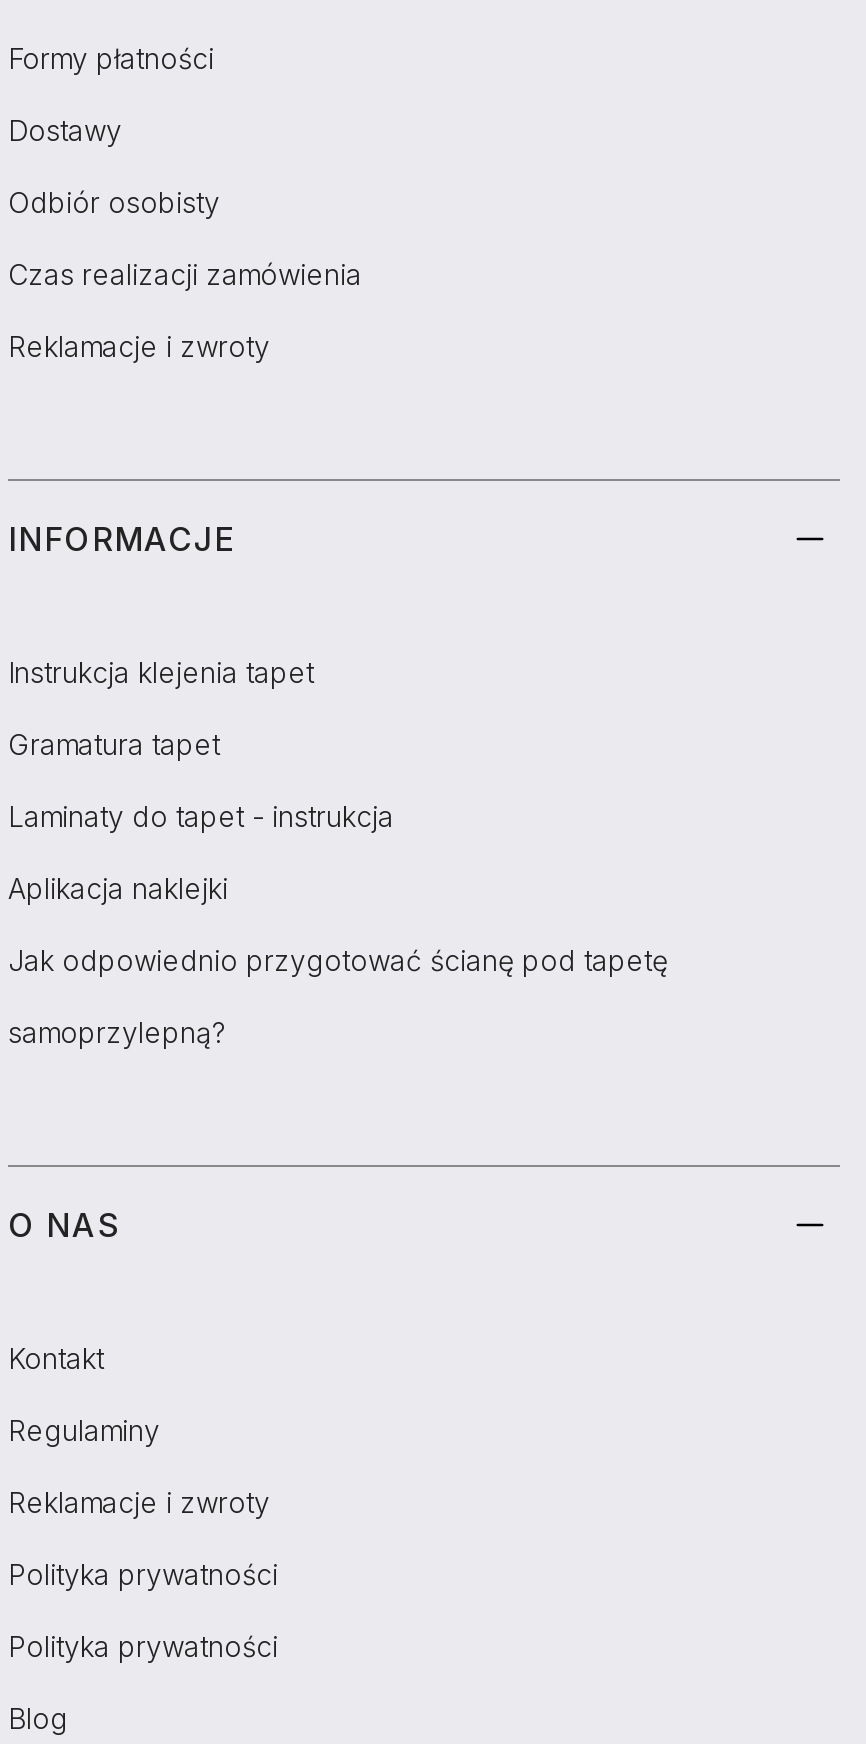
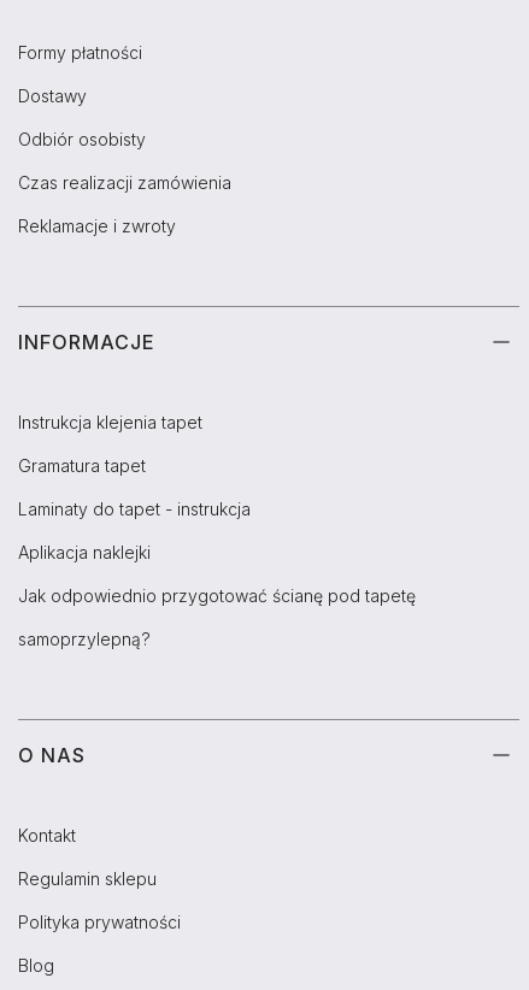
[8,1412,278,1590] Regulaminy | Reklamacje i zwroty | Polityka prywatności -> [18,868,157,888] Regulamin sklepu

